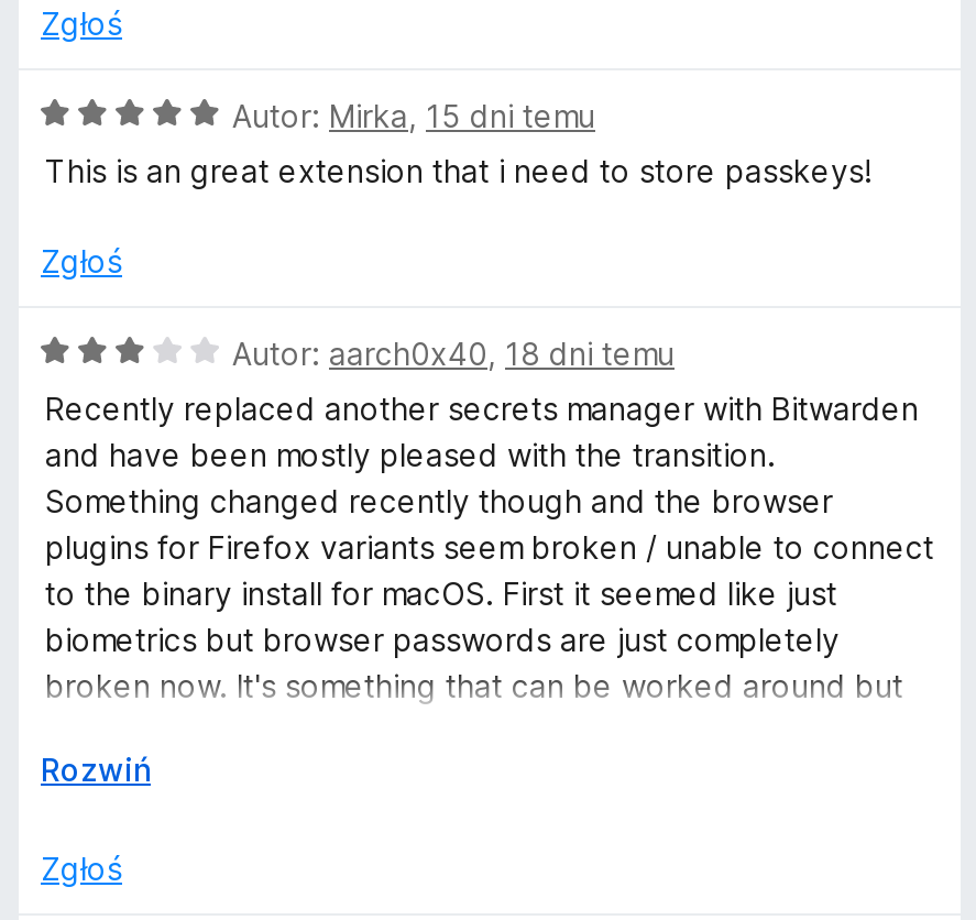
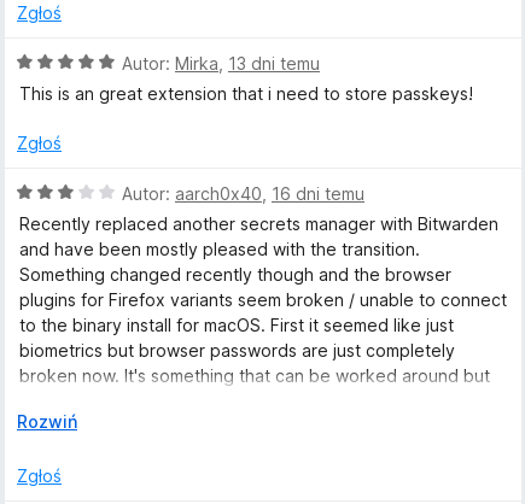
[232,97,595,134] Autor: Mirka, 15 dni temu -> [122,53,320,74] Autor: Mirka, 13 dni temu
[232,335,675,372] Autor: aarch0x40, 18 dni temu -> [122,183,364,204] Autor: aarch0x40, 16 dni temu

